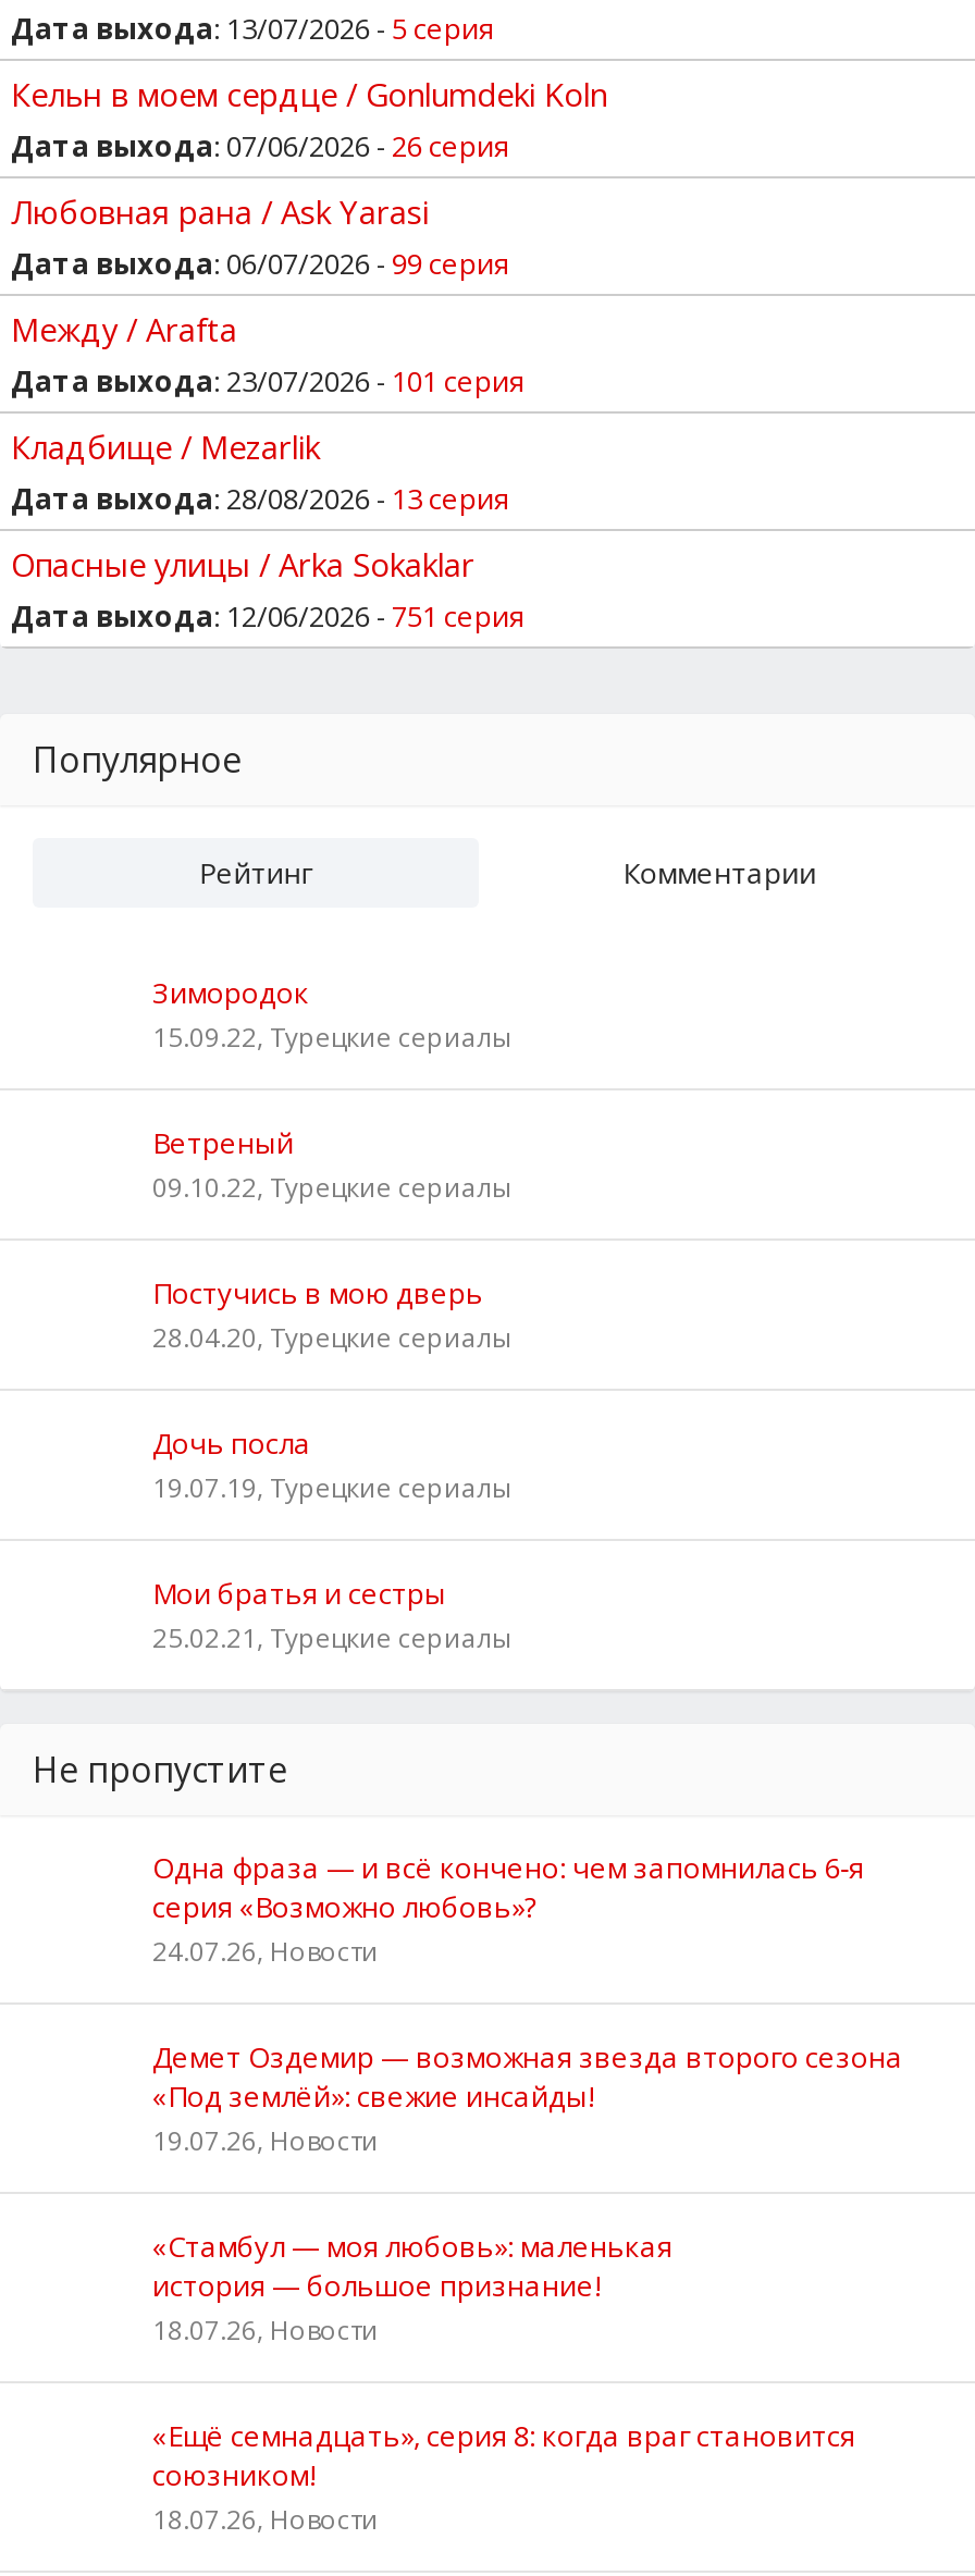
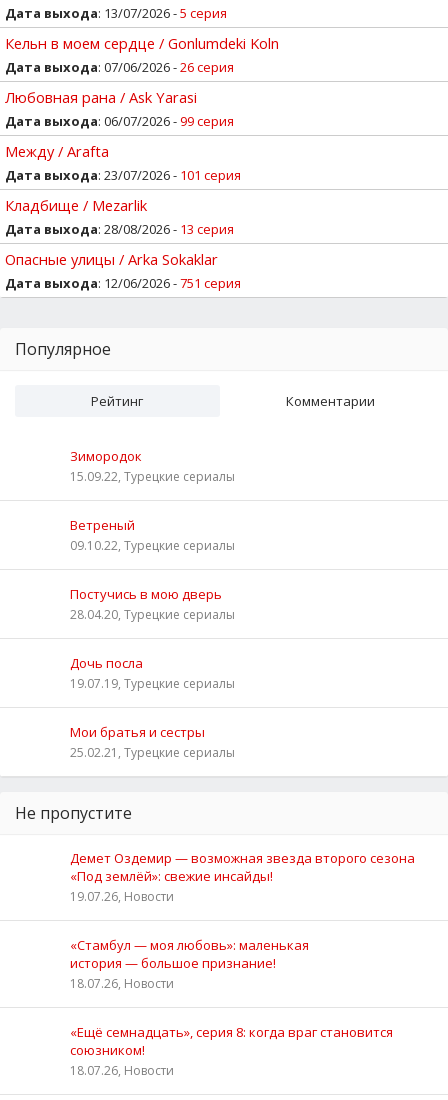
[152,1848,864,1970] Одна фраза — и всё кончено: чем запомнилась 6‑я | серия «Возможно любовь»? | 24.07.26, Новости -> none

